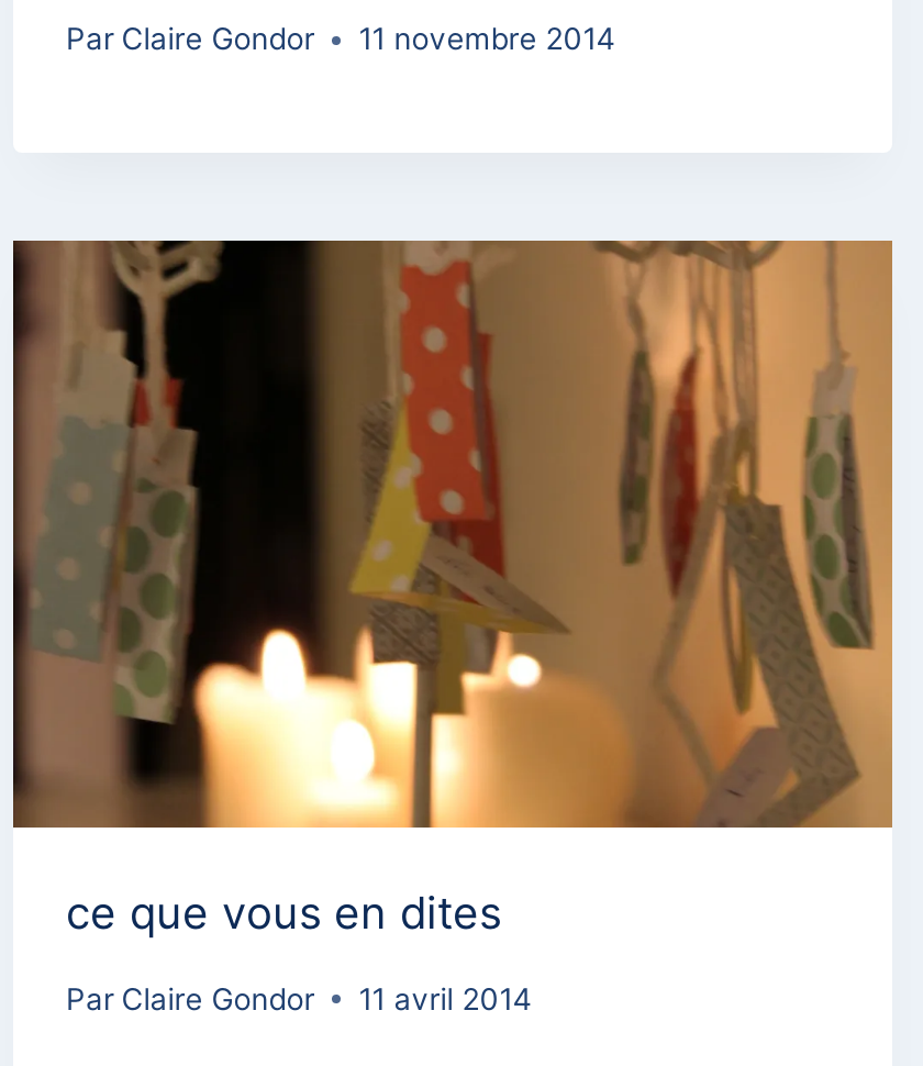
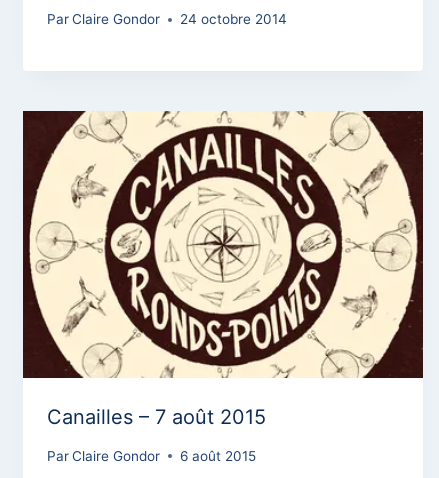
[66,22,616,57] Par Claire Gondor 11 novembre 2014 -> [47,11,287,27] Par Claire Gondor 24 octobre 2014
[15,238,894,940] [image] | ce que vous en dites -> [23,110,424,429] [image] | Canailles – 7 août 2015
[66,981,532,1016] Par Claire Gondor 11 avril 2014 -> [47,448,256,464] Par Claire Gondor 6 août 2015

